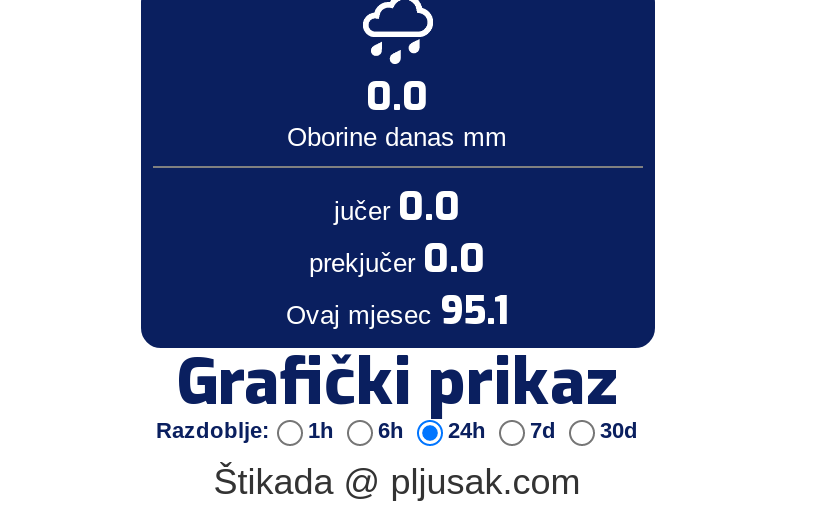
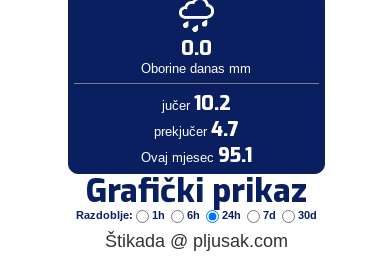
[334,180,460,232] jučer 0.0 -> [161,90,230,116] jučer 10.2
[309,232,485,284] prekjučer 0.0 -> [153,116,238,142] prekjučer 4.7

